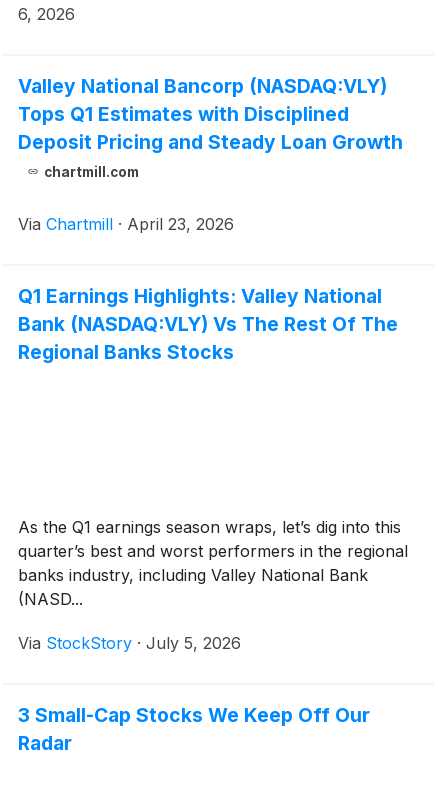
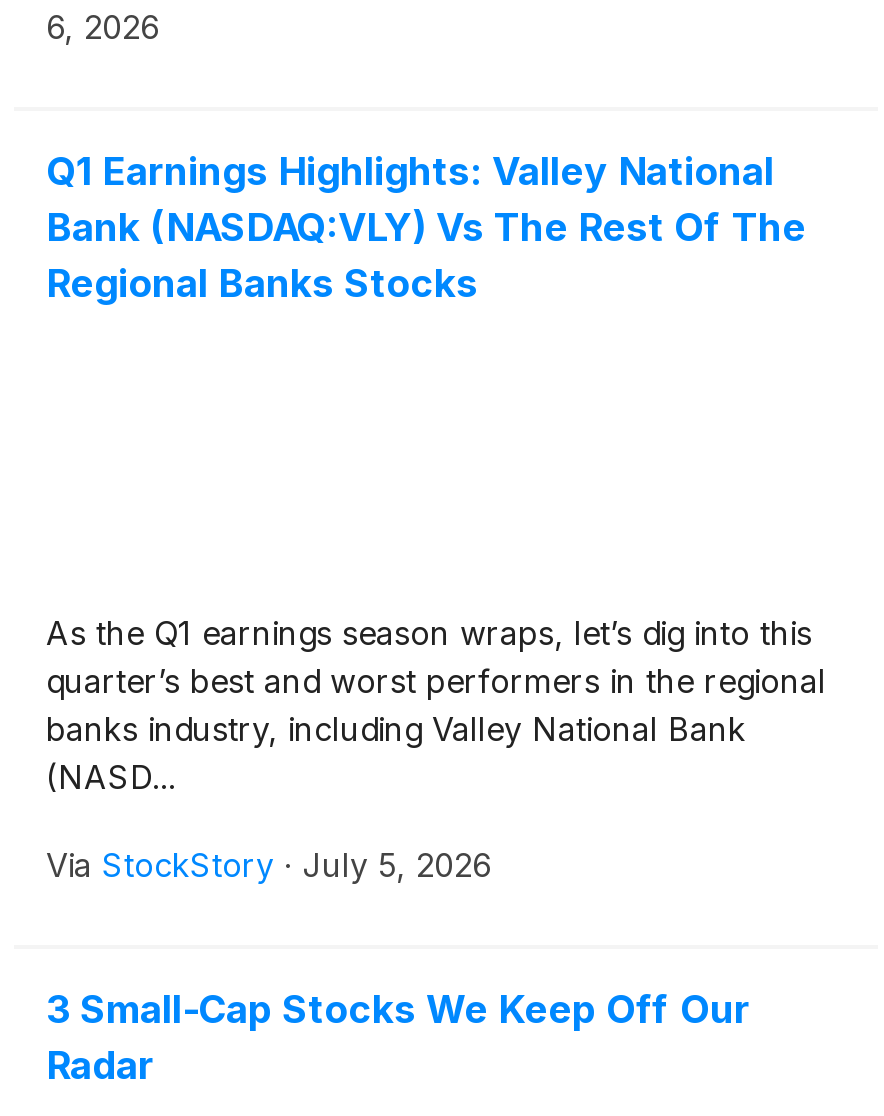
[18,74,403,234] Valley National Bancorp (NASDAQ:VLY) | Tops Q1 Estimates with Disciplined | Deposit Pricing and Steady Loan Growth | chartmill.com | Via Chartmill · April 23, 2026 -> none

